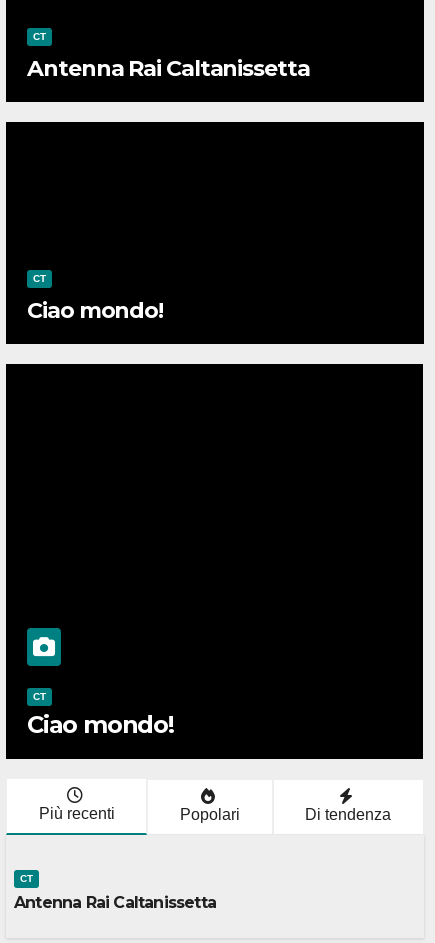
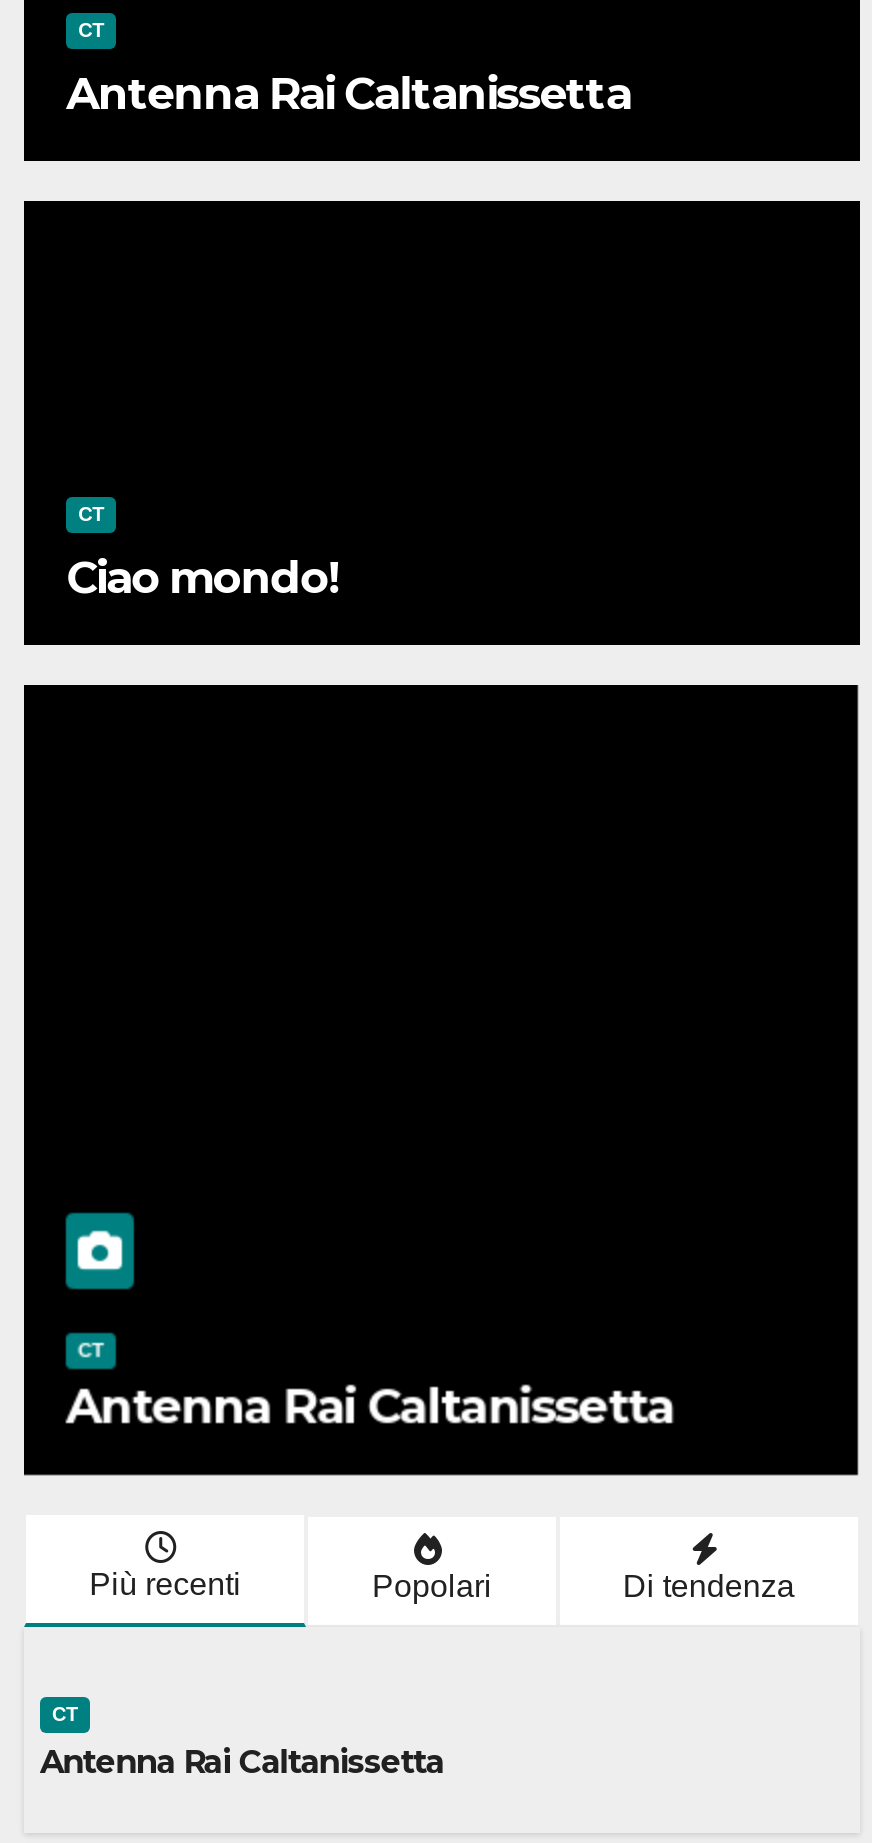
[27,710,174,739] Ciao mondo! -> [66,1378,674,1436] Antenna Rai Caltanissetta

